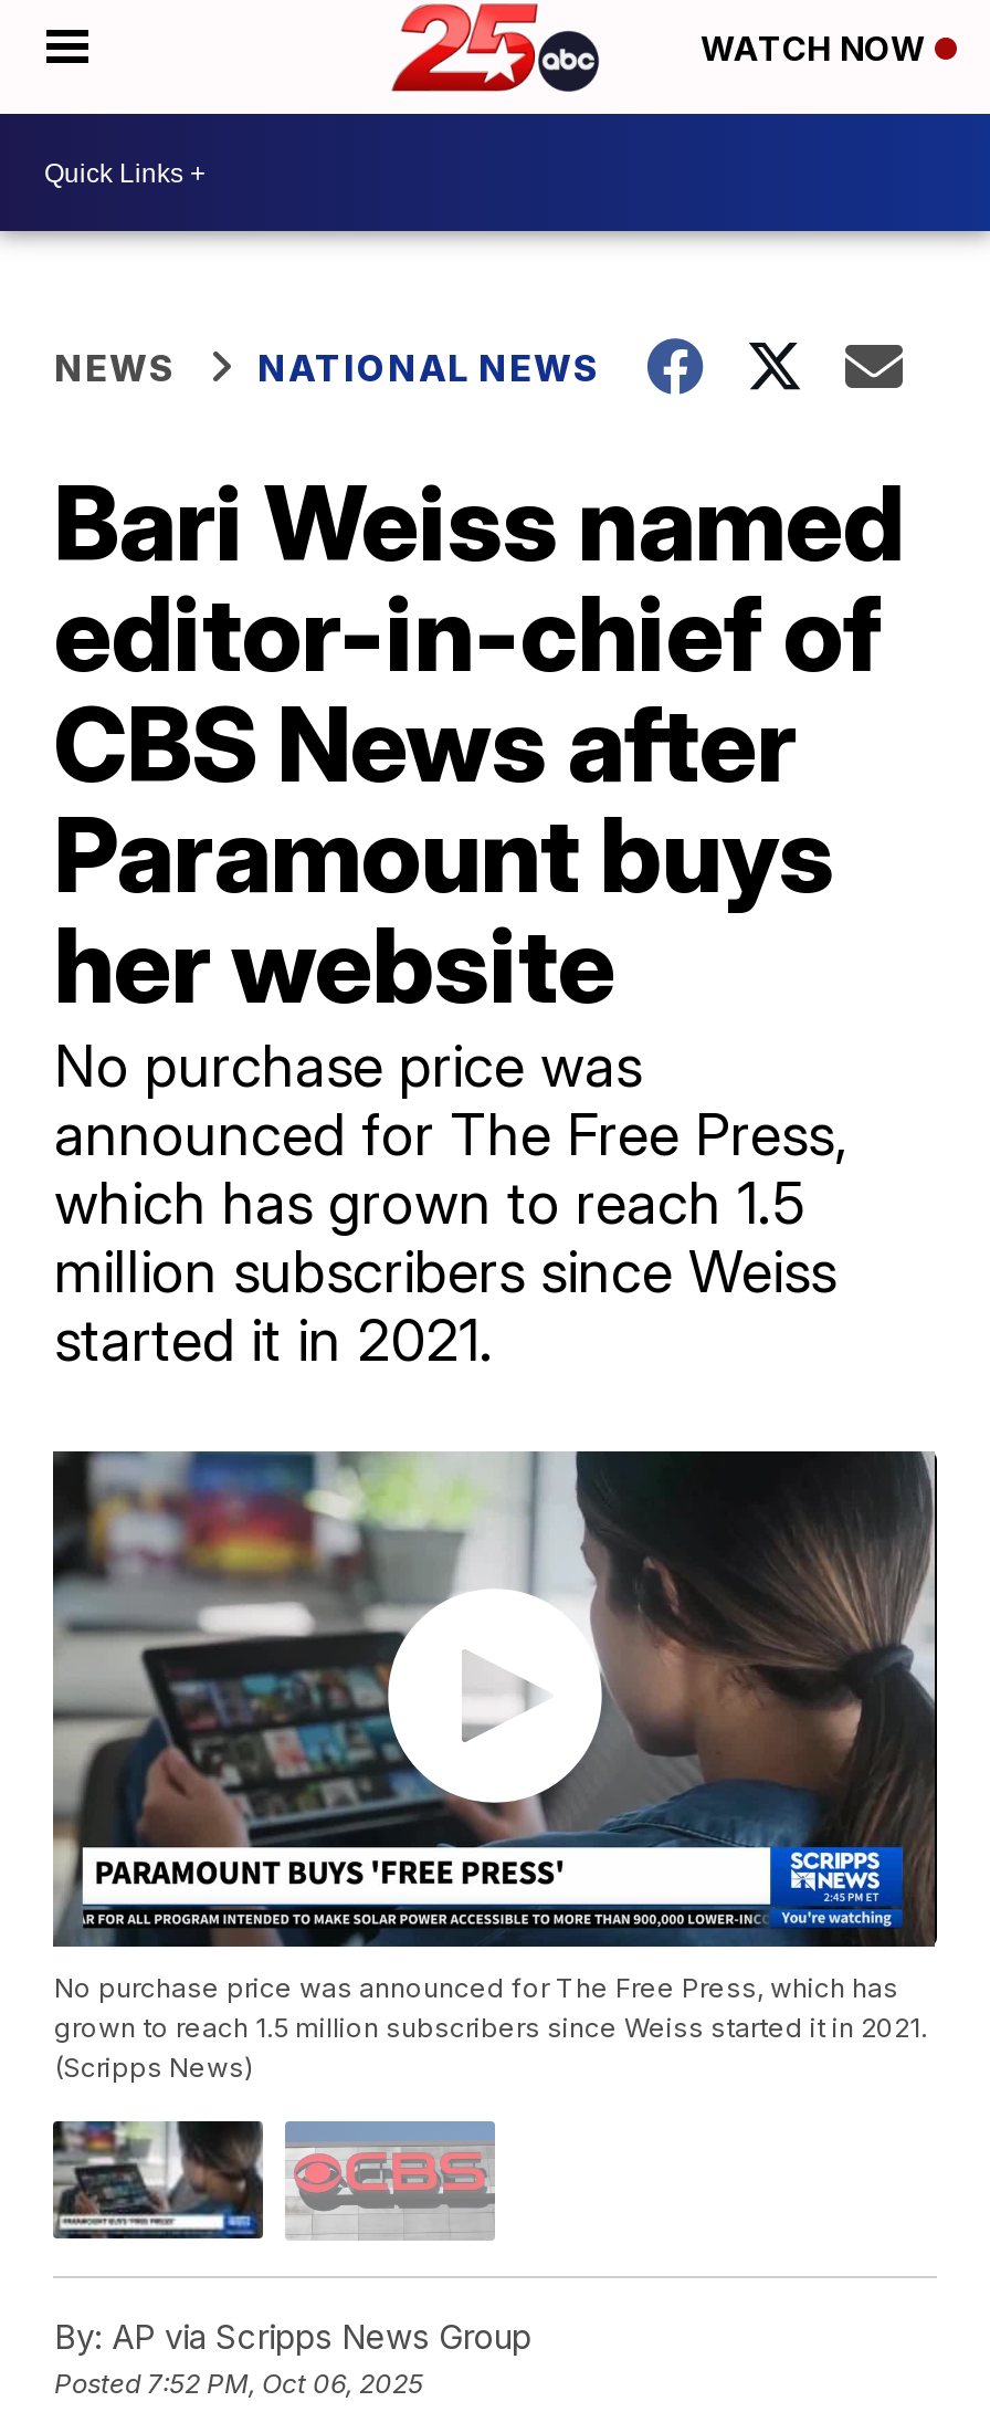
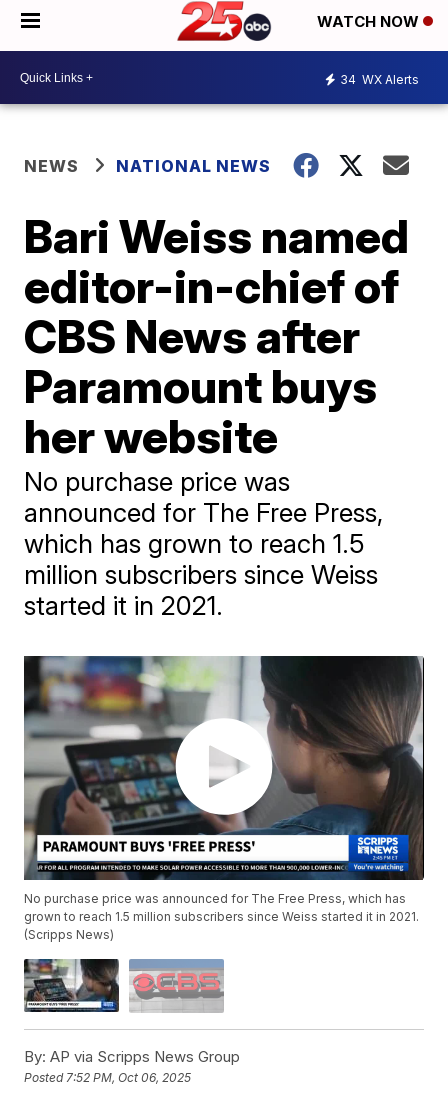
none -> [340,71,419,86] 34 WX Alerts

